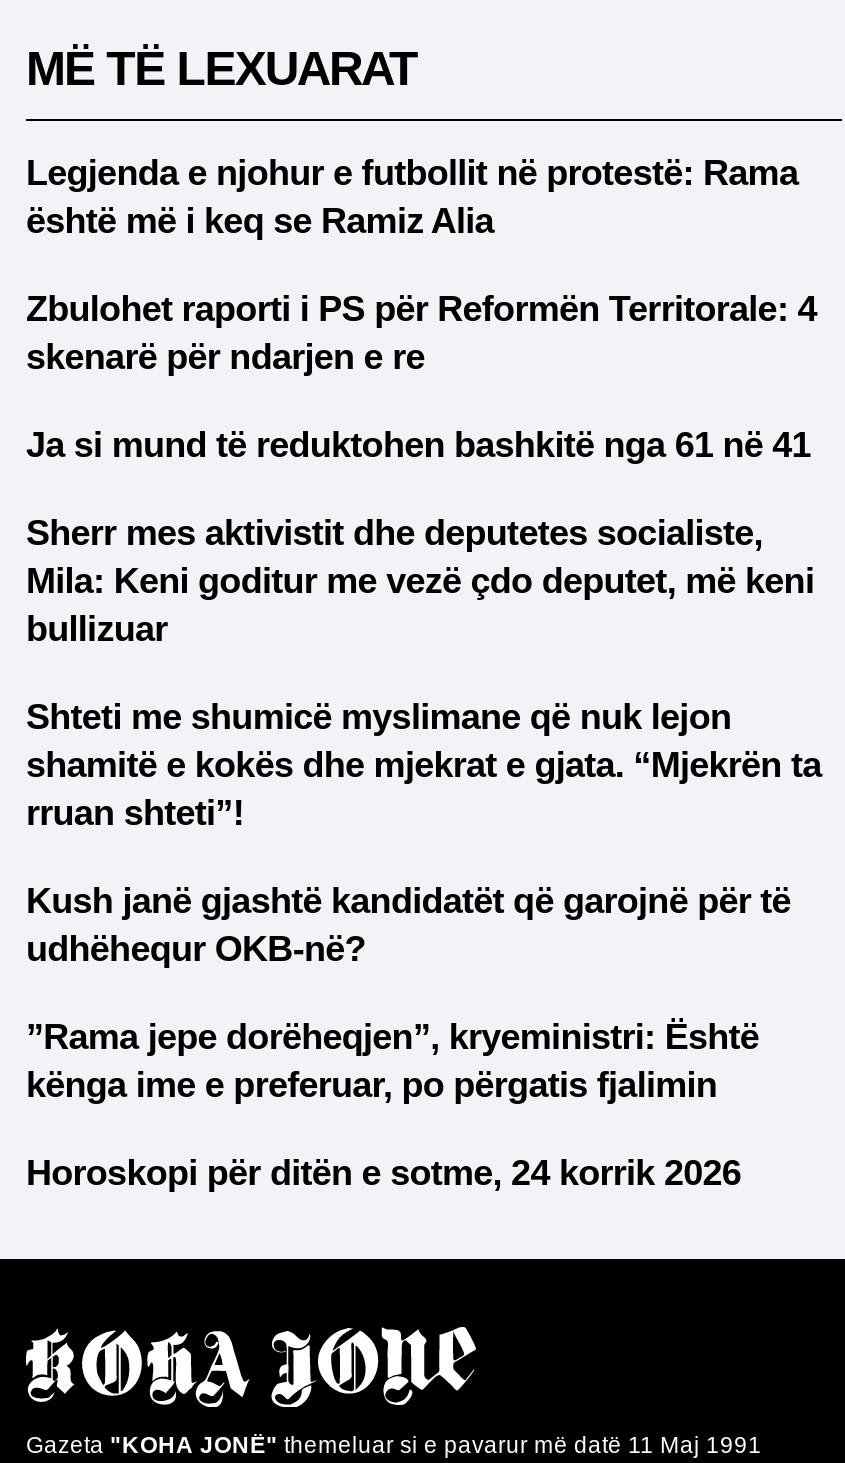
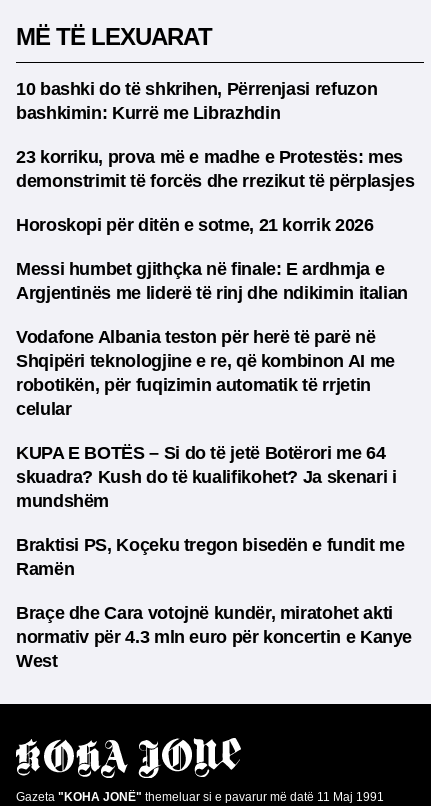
[26,154,798,242] Legjenda e njohur e futbollit në protestë: Rama | është më i keq se Ramiz Alia -> [16,79,377,123] 10 bashki do të shkrihen, Përrenjasi refuzon | bashkimin: Kurrë me Librazhdin
[26,290,817,378] Zbulohet raporti i PS për Reformën Territorale: 4 | skenarë për ndarjen e re -> [16,147,414,191] 23 korriku, prova më e madhe e Protestës: mes | demonstrimit të forcës dhe rrezikut të përplasjes
[26,426,811,466] Ja si mund të reduktohen bashkitë nga 61 në 41 -> [16,215,373,235] Horoskopi për ditën e sotme, 21 korrik 2026
[26,514,814,650] Sherr mes aktivistit dhe deputetes socialiste, | Mila: Keni goditur me vezë çdo deputet, më keni | bullizuar -> [16,259,408,303] Messi humbet gjithçka në finale: E ardhmja e | Argjentinës me liderë të rinj dhe ndikimin italian
[26,698,821,834] Shteti me shumicë myslimane që nuk lejon | shamitë e kokës dhe mjekrat e gjata. “Mjekrën ta | rruan shteti”! -> [16,327,395,419] Vodafone Albania teston për herë të parë në | Shqipëri teknologjine e re, që kombinon AI me | robotikën, për fuqizimin automatik të rrjetin | celular
[26,882,791,970] Kush janë gjashtë kandidatët që garojnë për të | udhëhequr OKB-në? -> [16,443,396,511] KUPA E BOTËS – Si do të jetë Botërori me 64 | skuadra? Kush do të kualifikohet? Ja skenari i | mundshëm
[26,1018,759,1106] ”Rama jepe dorëheqjen”, kryeministri: Është | kënga ime e preferuar, po përgatis fjalimin -> [16,535,404,579] Braktisi PS, Koçeku tregon bisedën e fundit me | Ramën
[26,1154,741,1194] Horoskopi për ditën e sotme, 24 korrik 2026 -> [16,603,412,671] Braçe dhe Cara votojnë kundër, miratohet akti | normativ për 4.3 mln euro për koncertin e Kanye | West

